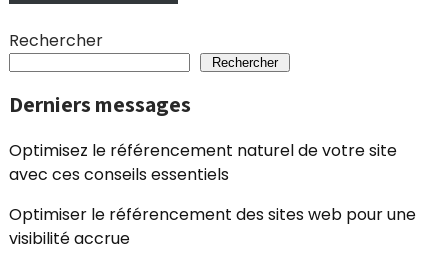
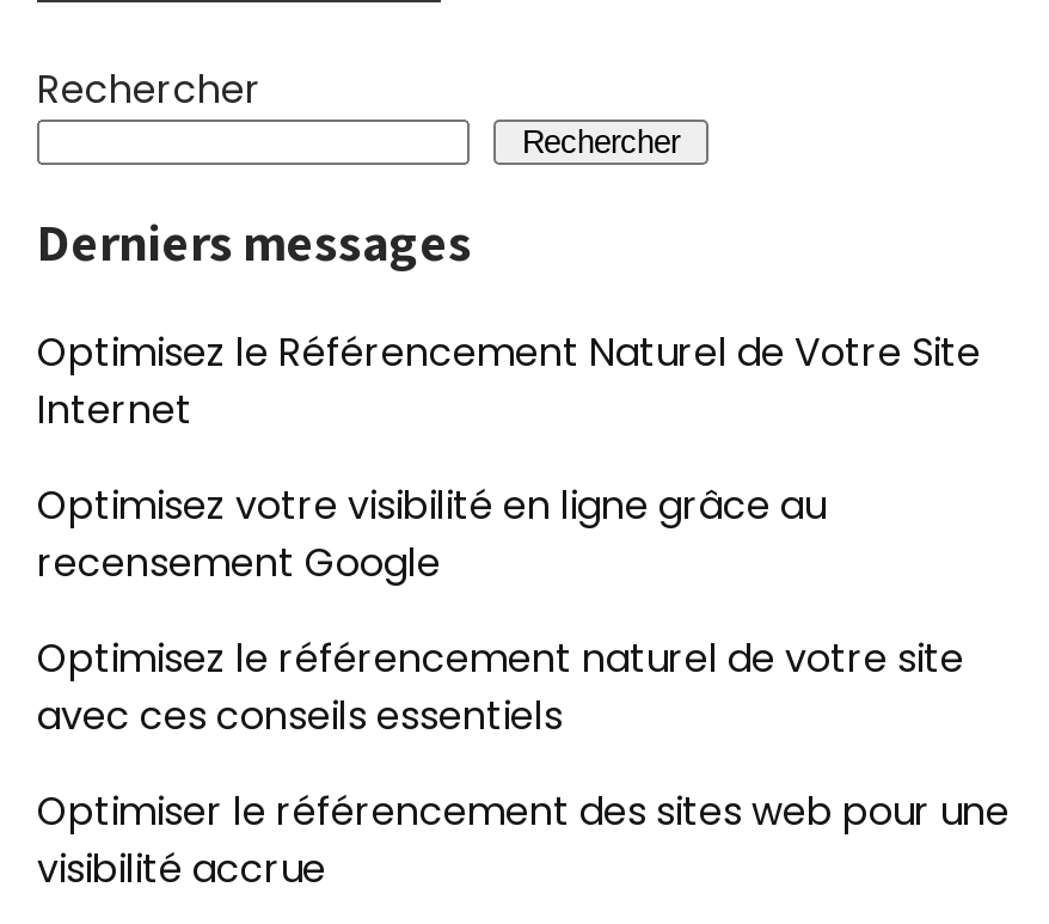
none -> [37,325,981,590] Optimisez le Référencement Naturel de Votre Site | Internet | Optimisez votre visibilité en ligne grâce au | recensement Google

